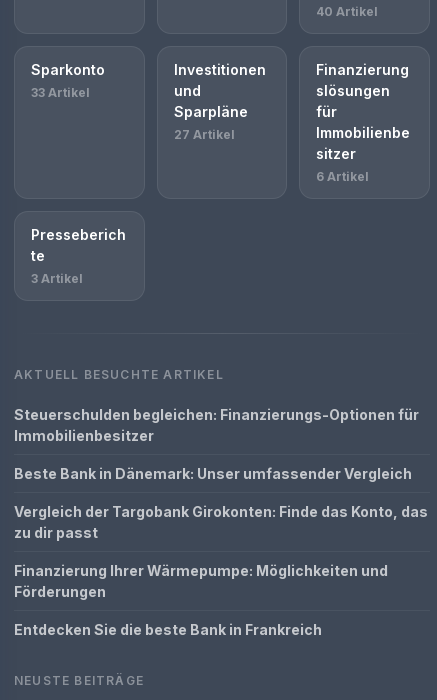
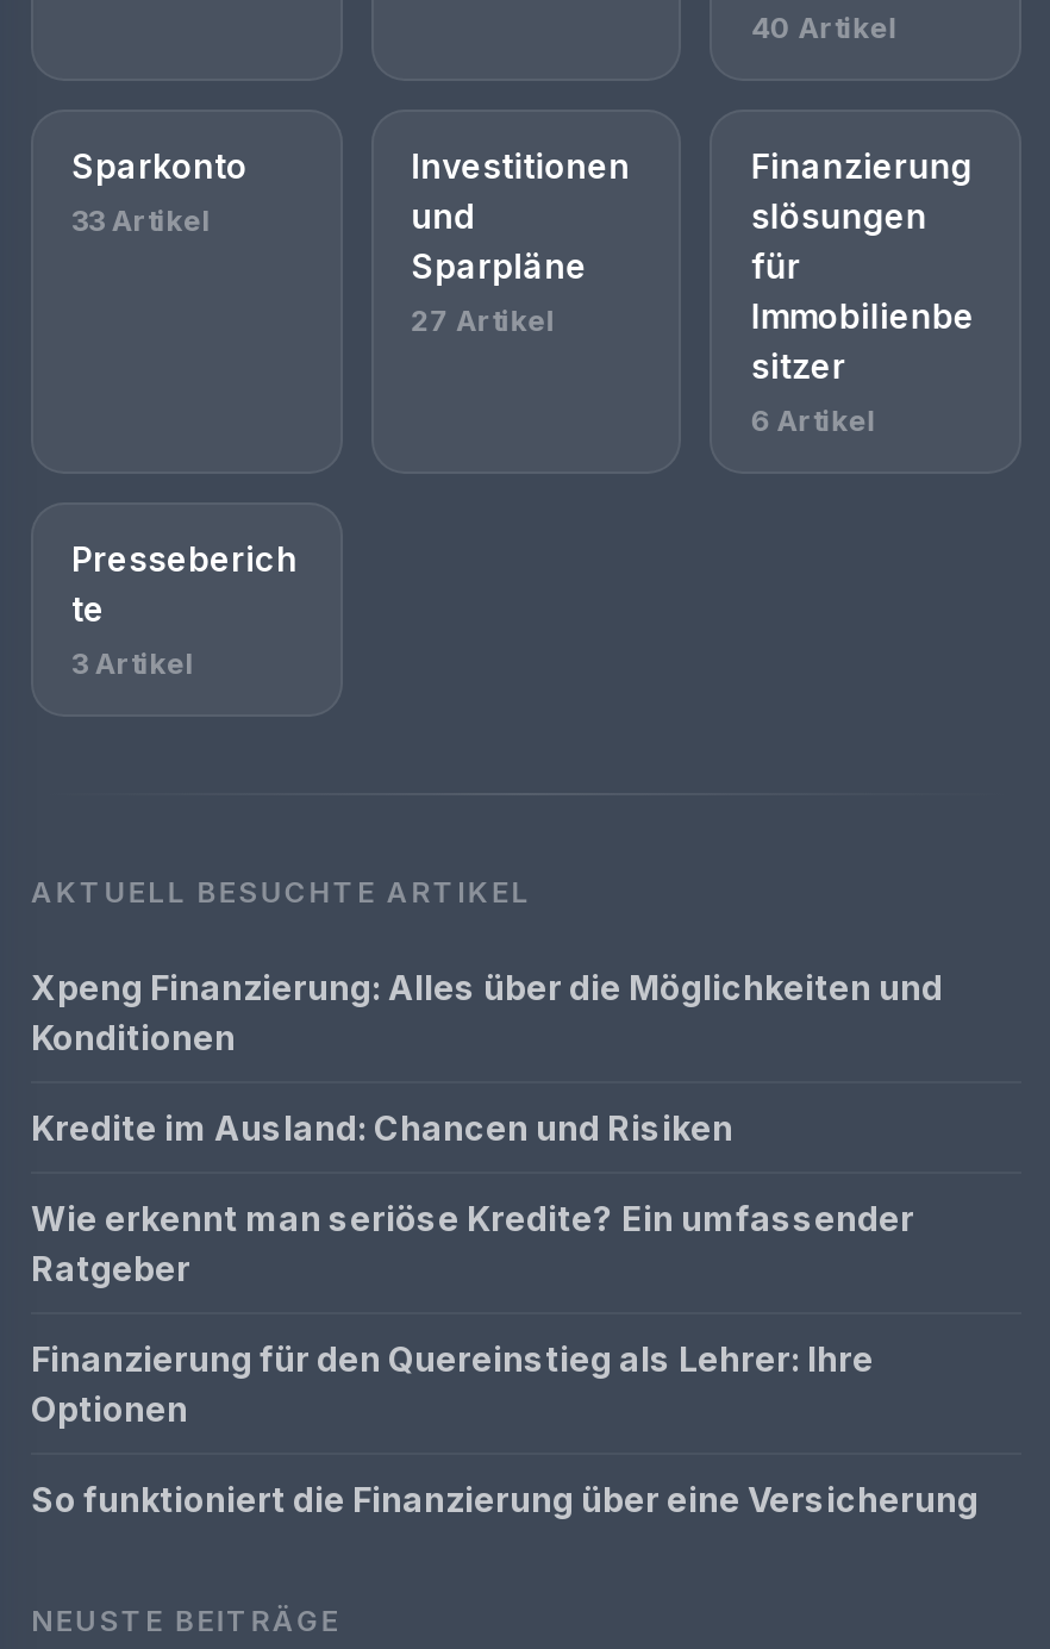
[14,406,419,444] Steuerschulden begleichen: Finanzierungs-Optionen für | Immobilienbesitzer -> [31,967,943,1057] Xpeng Finanzierung: Alles über die Möglichkeiten und | Konditionen
[14,465,412,482] Beste Bank in Dänemark: Unser umfassender Vergleich -> [31,1107,733,1148] Kredite im Ausland: Chancen und Risiken
[14,503,428,541] Vergleich der Targobank Girokonten: Finde das Konto, das | zu dir passt -> [31,1198,914,1288] Wie erkennt man seriöse Kredite? Ein umfassender | Ratgeber
[14,562,388,600] Finanzierung Ihrer Wärmepumpe: Möglichkeiten und | Förderungen -> [31,1338,874,1429] Finanzierung für den Quereinstieg als Lehrer: Ihre | Optionen
[14,621,322,638] Entdecken Sie die beste Bank in Frankreich -> [31,1479,979,1519] So funktioniert die Finanzierung über eine Versicherung

